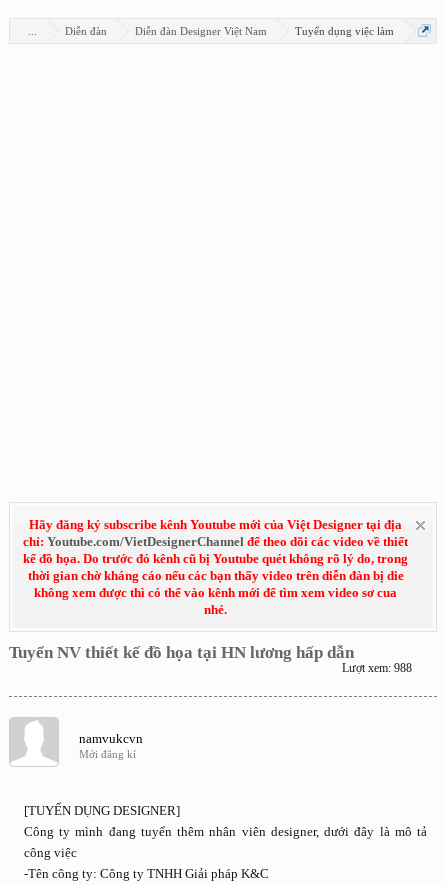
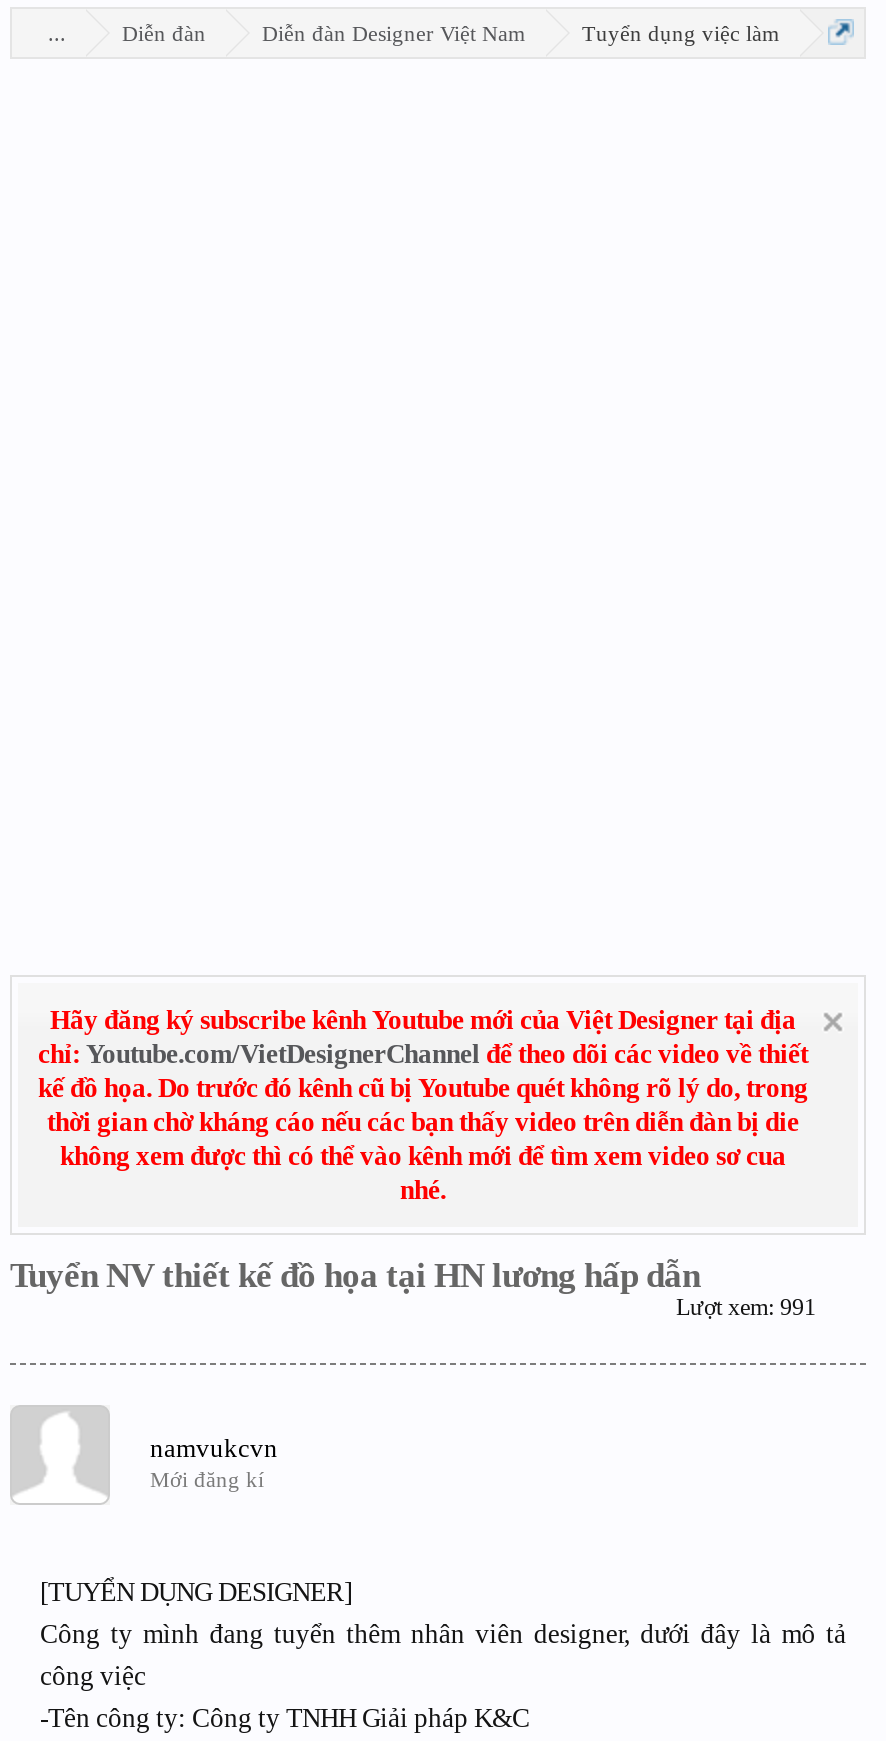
[342,661,412,675] Lượt xem: 988 -> [676,1293,816,1321] Lượt xem: 991

